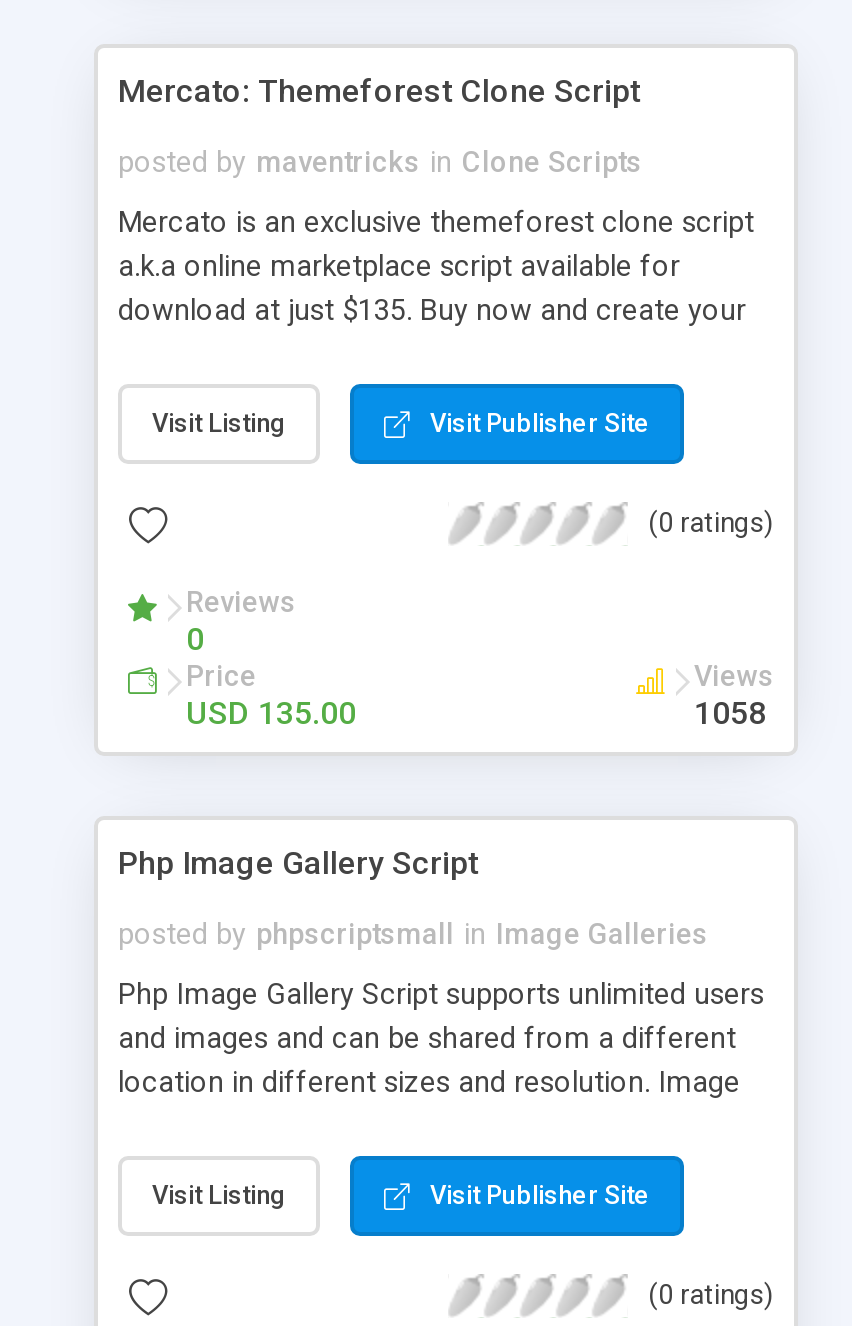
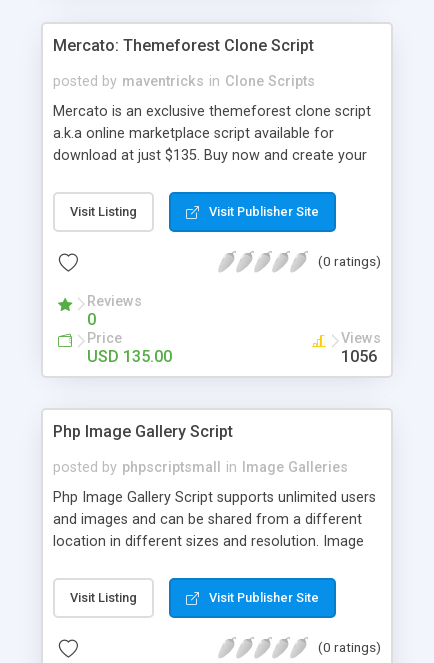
[694,694,766,732] 1058 -> [341,347,377,366] 1056

